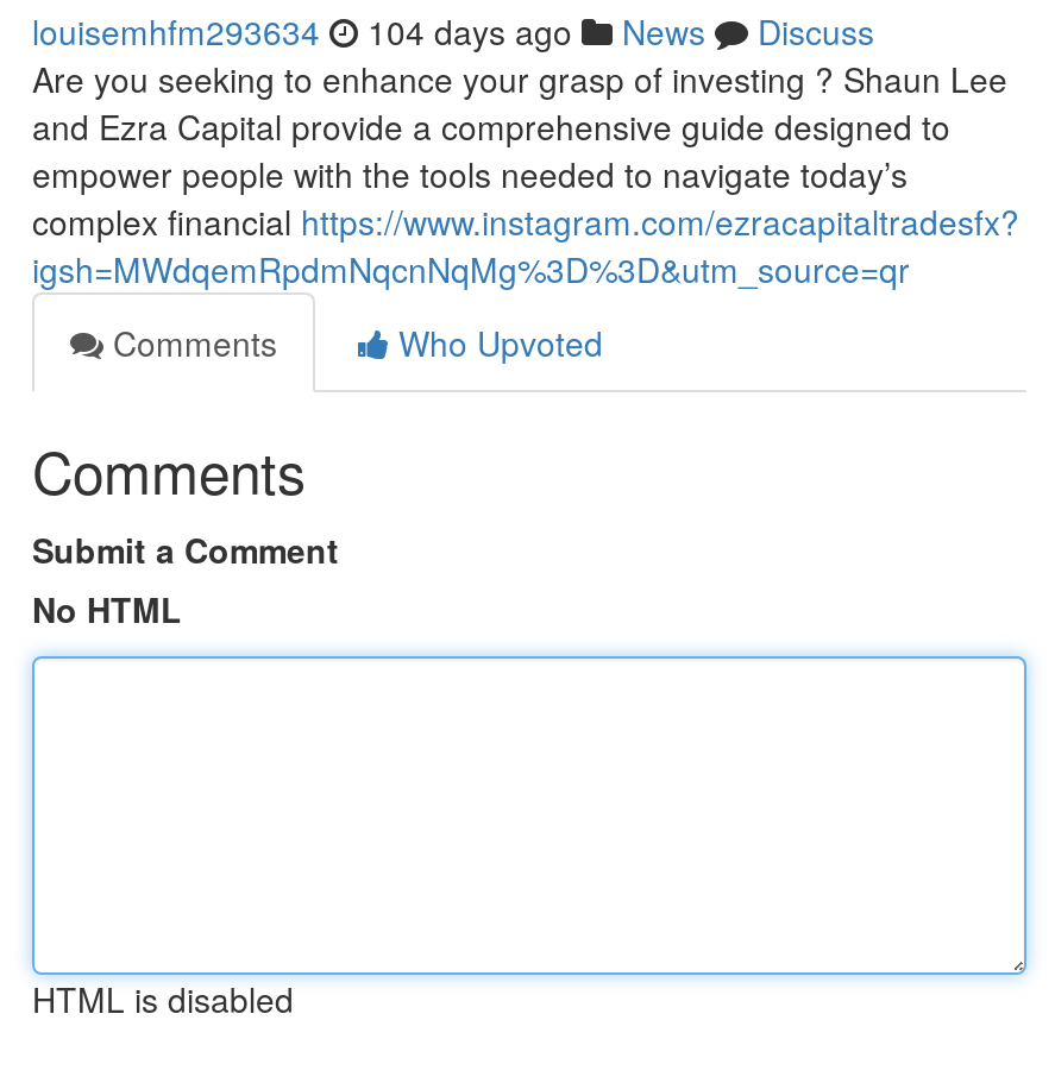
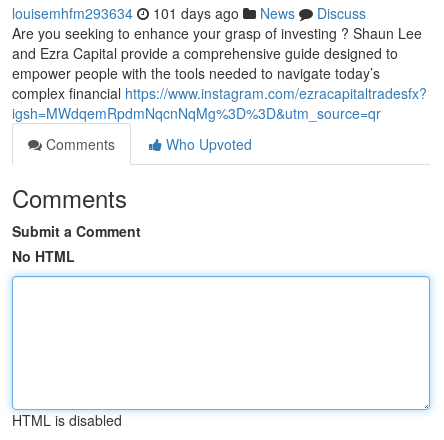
[32,7,874,55] louisemhfm293634 104 days ago News Discuss -> [12,3,366,23] louisemhfm293634 101 days ago News Discuss

